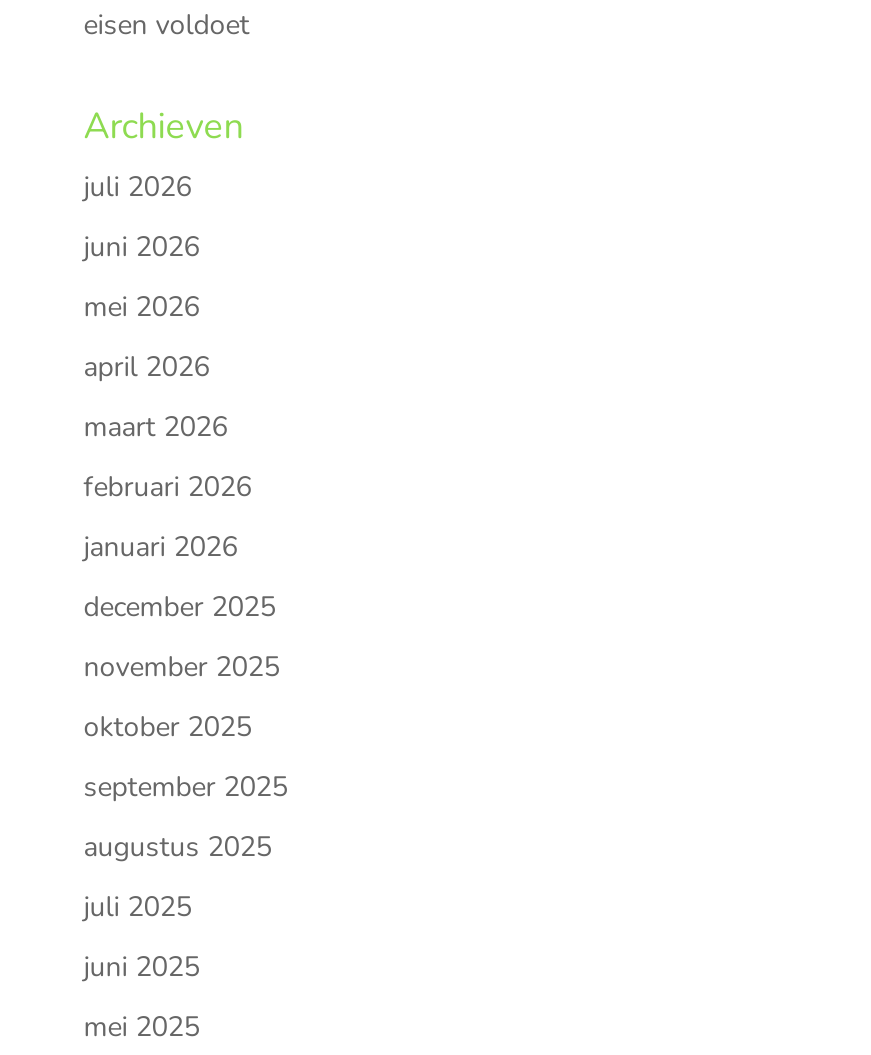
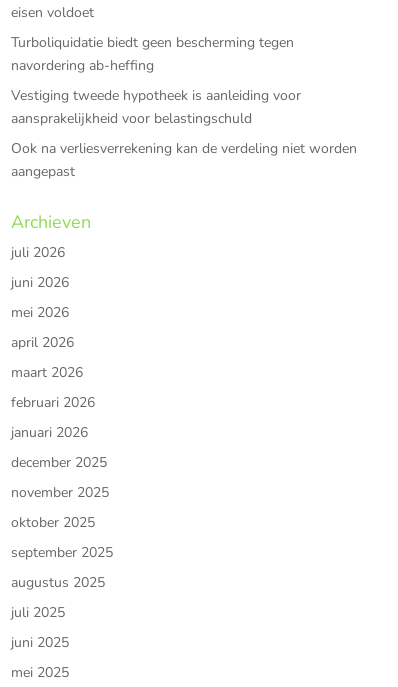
none -> [11,33,357,181] Turboliquidatie biedt geen bescherming tegen | navordering ab-heffing | Vestiging tweede hypotheek is aanleiding voor | aansprakelijkheid voor belastingschuld | Ook na verliesverrekening kan de verdeling niet worden | aangepast

